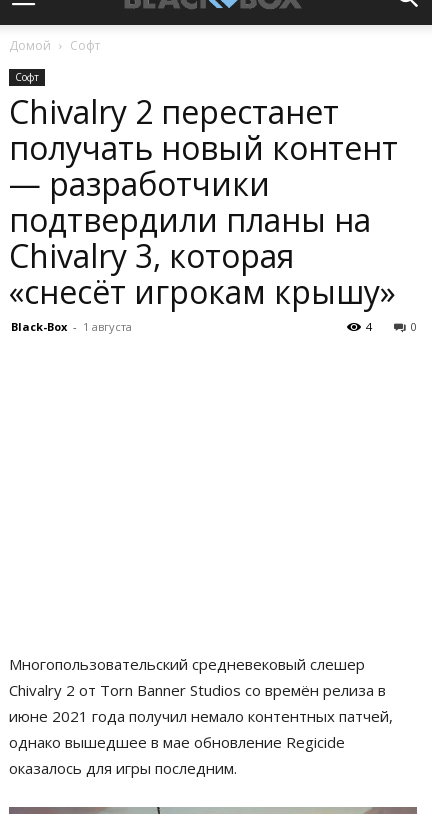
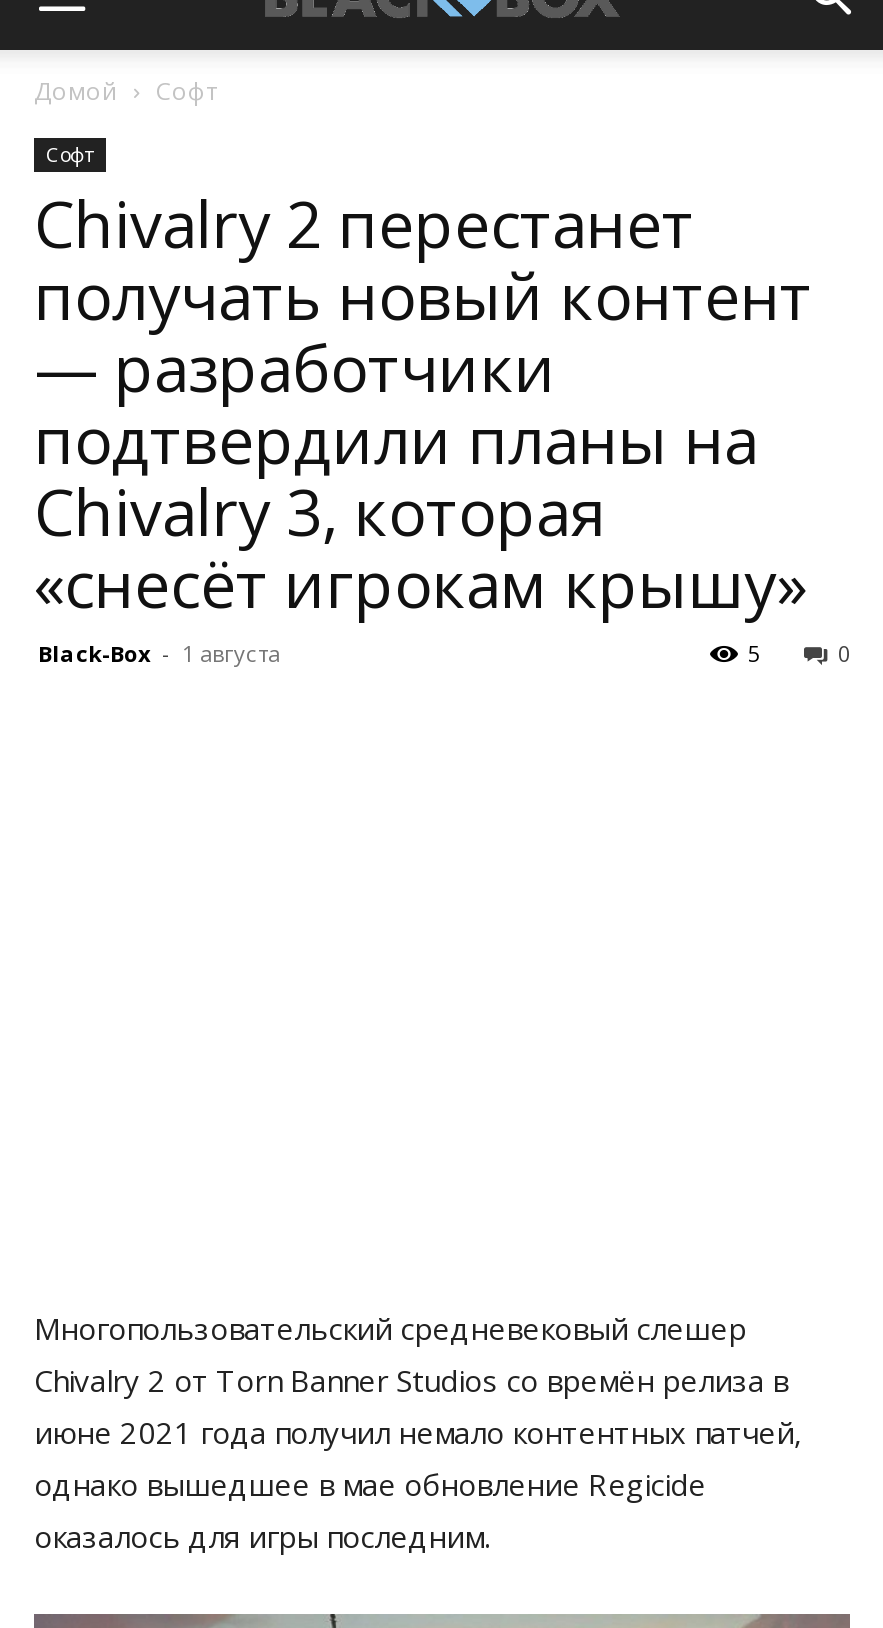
[366,319,372,334] 4 -> [748,638,760,668] 5

